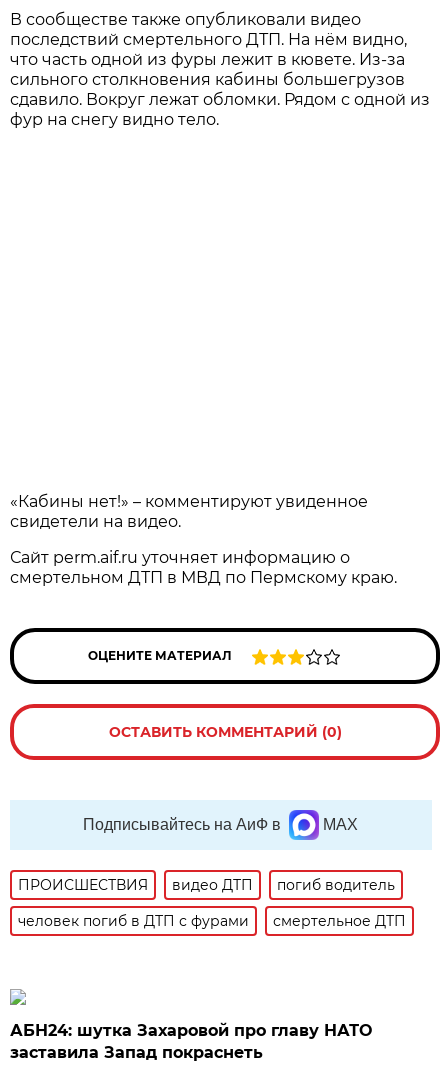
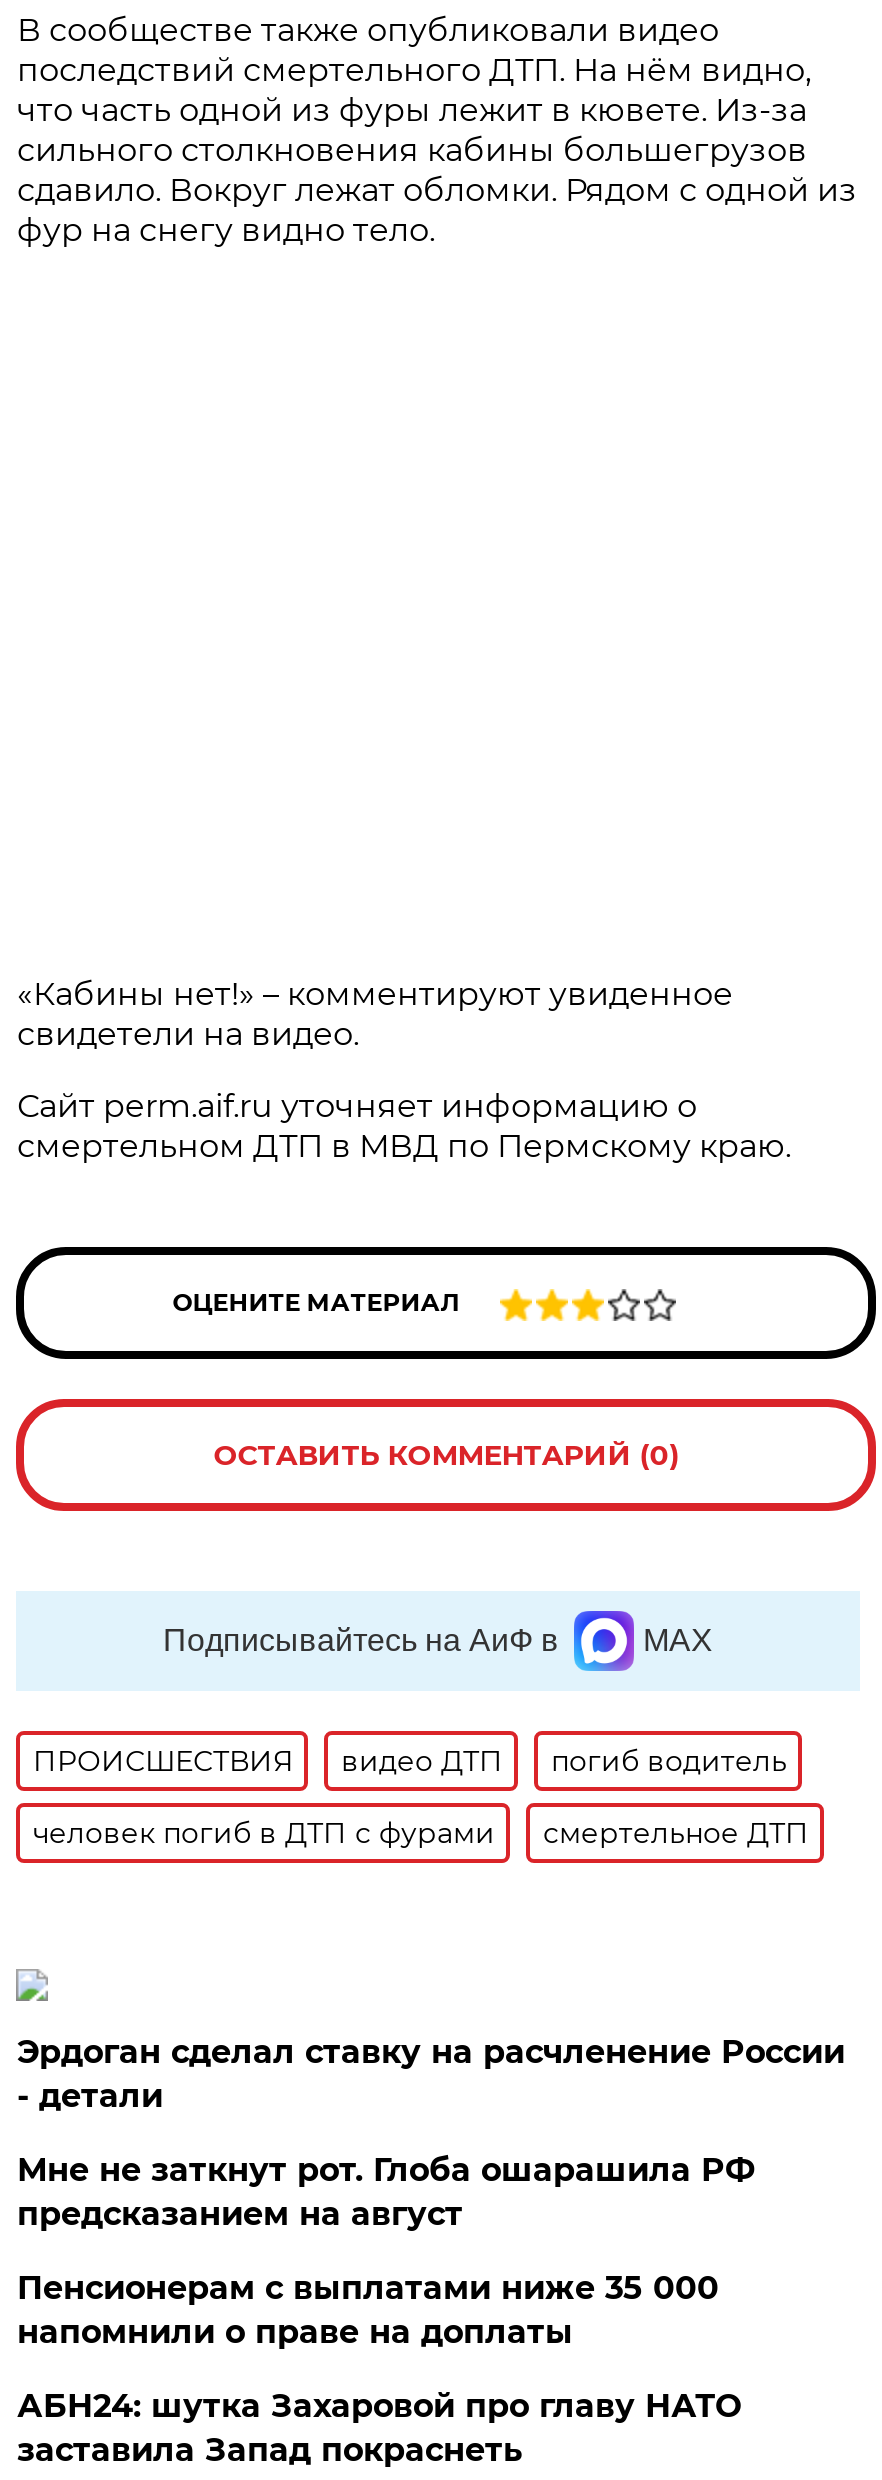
none -> [17,2033,845,2351] Эрдоган сделал ставку на расчленение России | - детали | Мне не заткнут рот. Глоба ошарашила РФ | предсказанием на август | Пенсионерам с выплатами ниже 35 000 | напомнили о праве на доплаты

